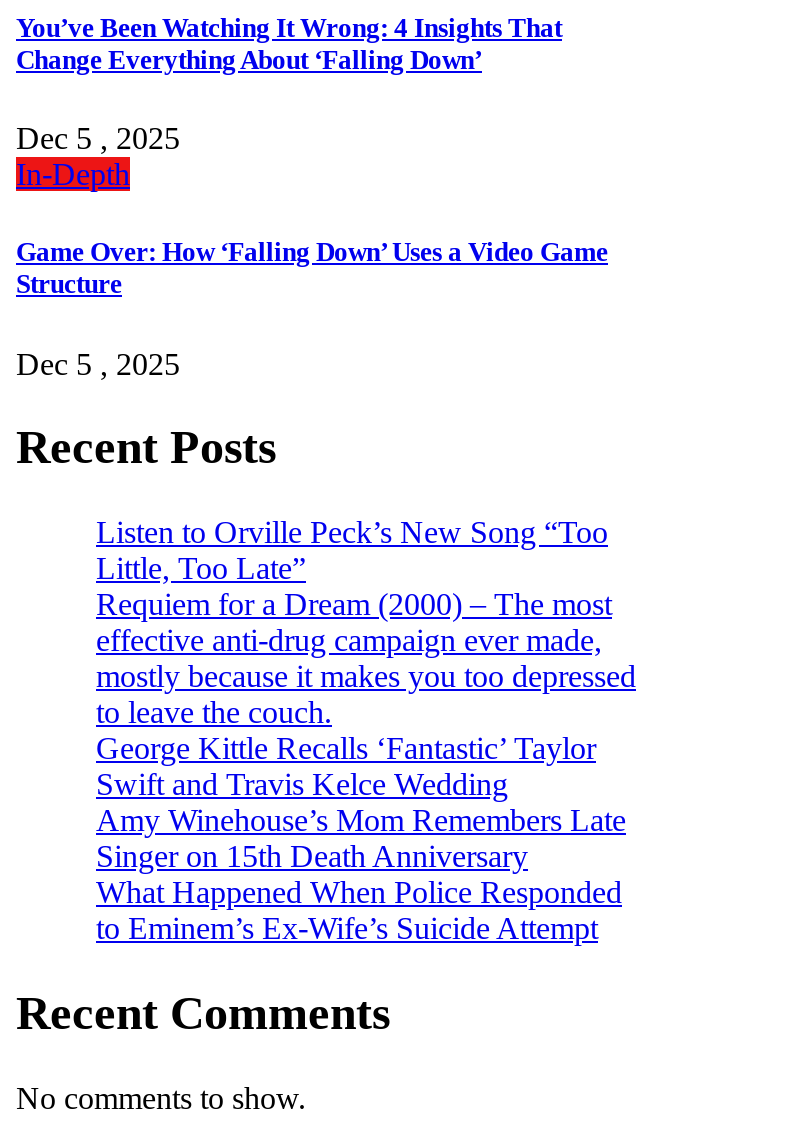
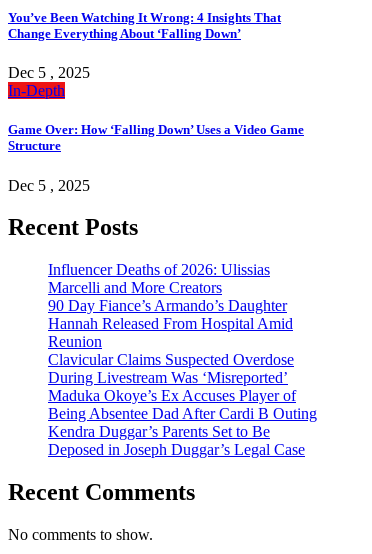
[96,516,636,946] Listen to Orville Peck’s New Song “Too | Little, Too Late” | Requiem for a Dream (2000) – The most | effective anti-drug campaign ever made, | mostly because it makes you too depressed | to leave the couch. | George Kittle Recalls ‘Fantastic’ Taylor | Swift and Travis Kelce Wedding | Amy Winehouse’s Mom Remembers Late | Singer on 15th Death Anniversary | What Happened When Police Responded | to Eminem’s Ex-Wife’s Suicide Attempt -> [48,261,317,458] Influencer Deaths of 2026: Ulissias | Marcelli and More Creators | 90 Day Fiance’s Armando’s Daughter | Hannah Released From Hospital Amid | Reunion | Clavicular Claims Suspected Overdose | During Livestream Was ‘Misreported’ | Maduka Okoye’s Ex Accuses Player of | Being Absentee Dad After Cardi B Outing | Kendra Duggar’s Parents Set to Be | Deposed in Joseph Duggar’s Legal Case

